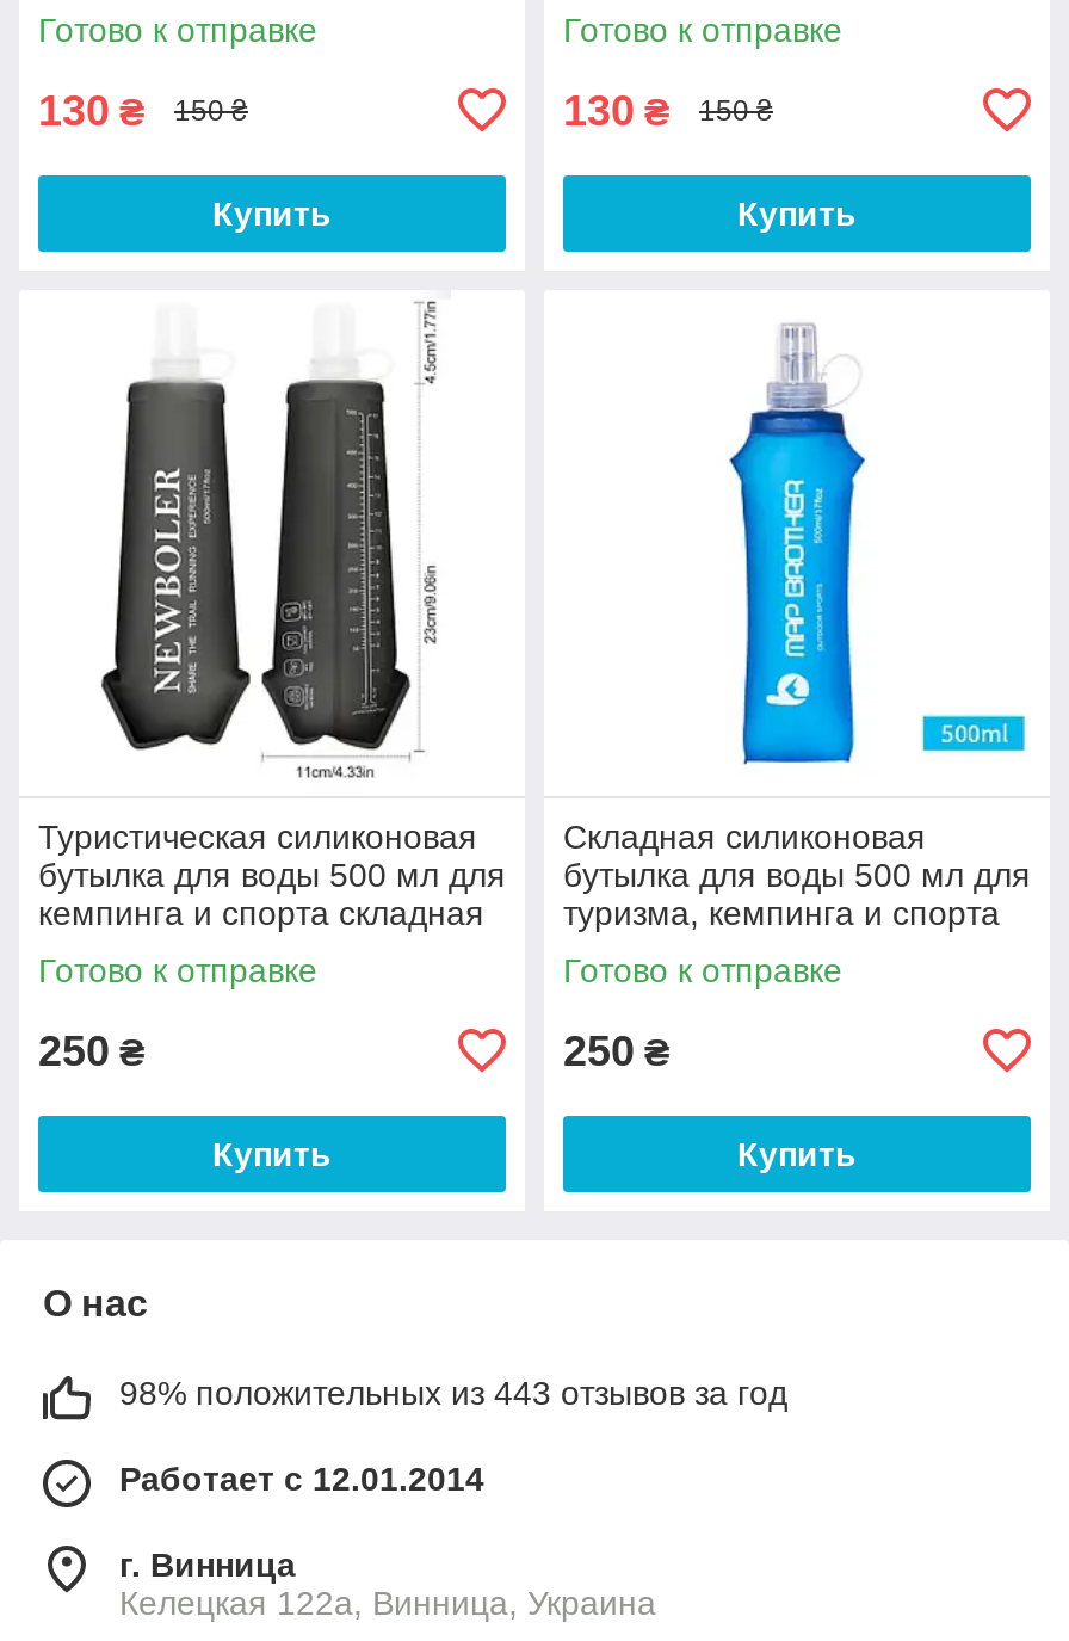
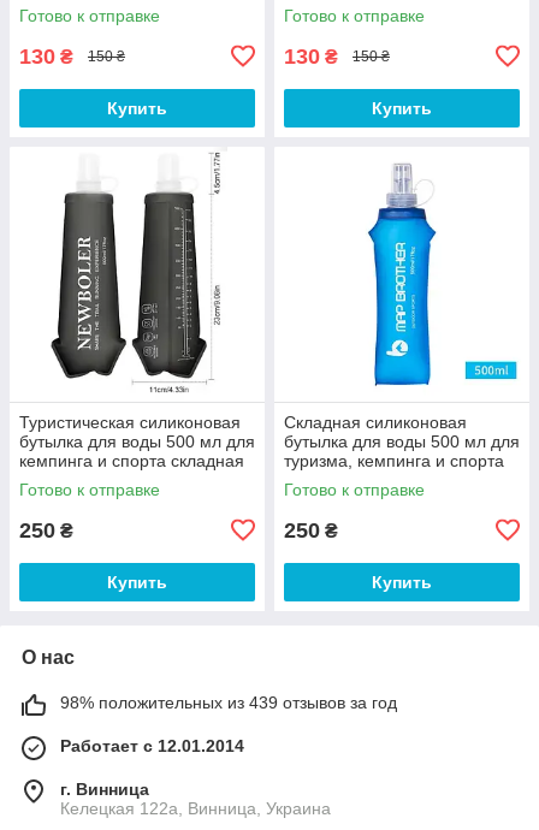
[119,1373,787,1411] 98% положительных из 443 отзывов за год -> [60,693,397,712] 98% положительных из 439 отзывов за год

